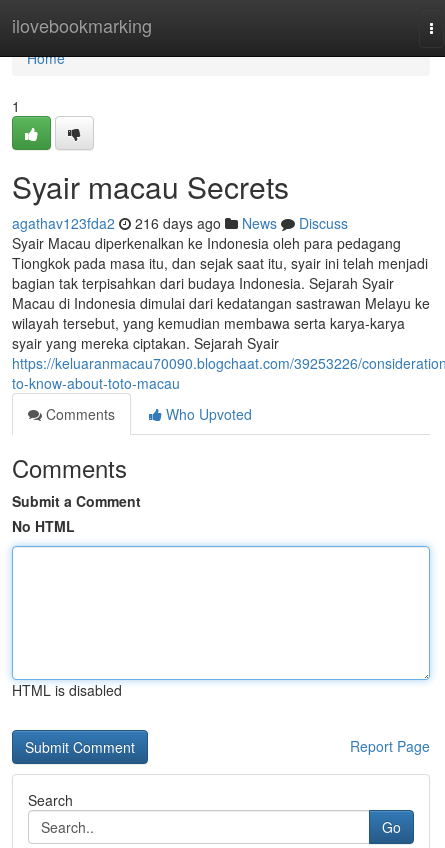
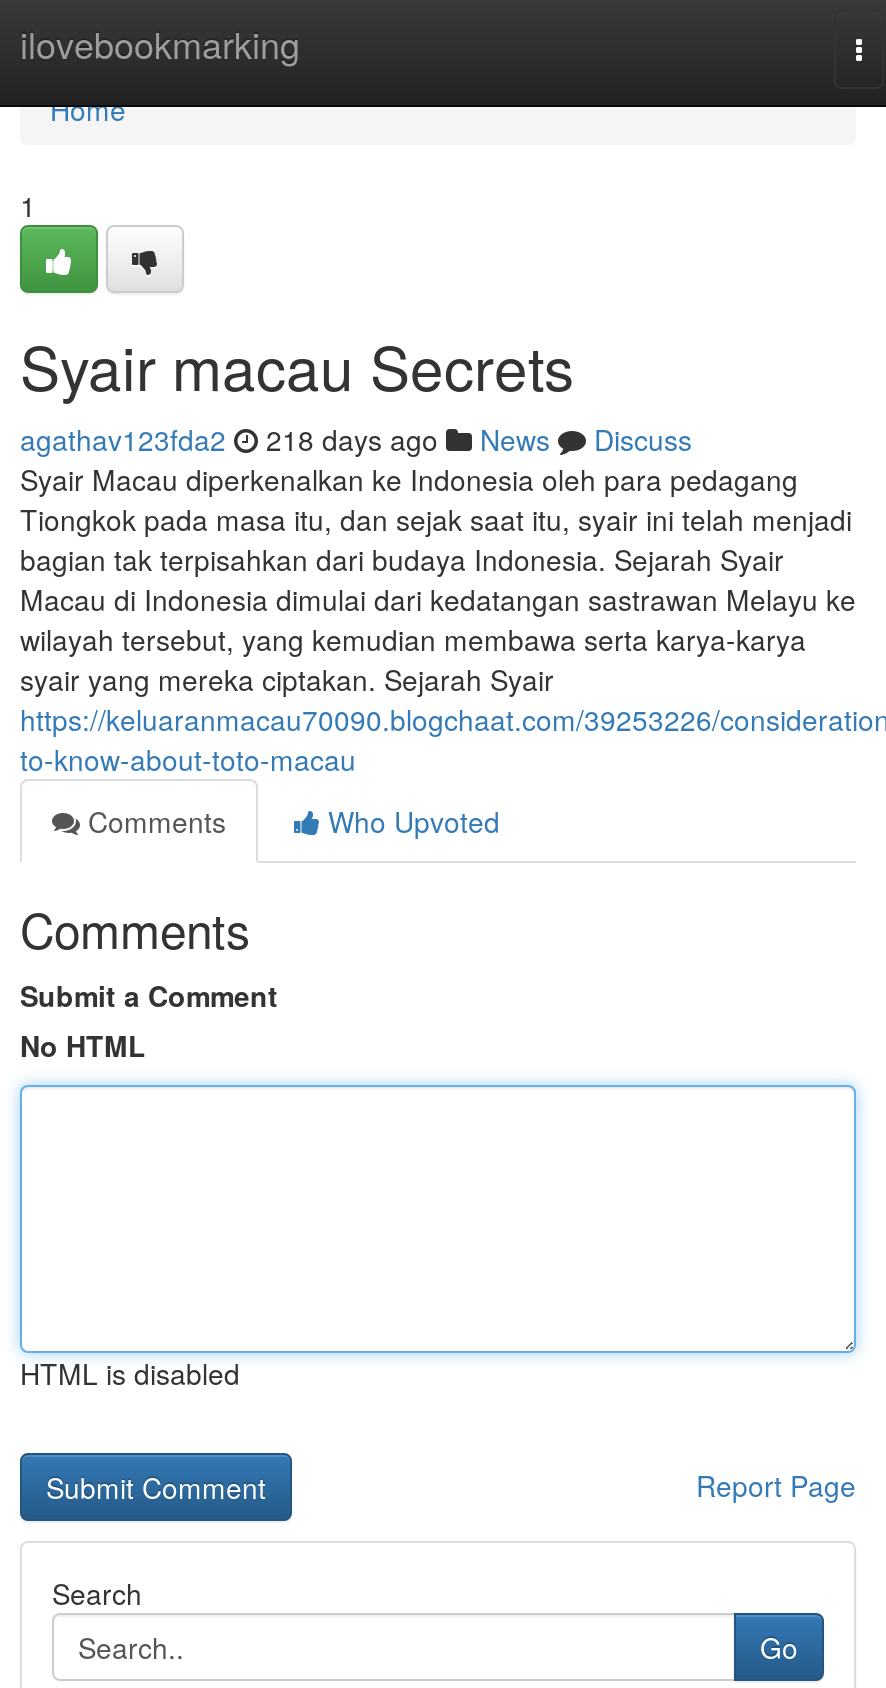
[12,213,348,233] agathav123fda2 216 days ago News Discuss -> [20,419,692,459] agathav123fda2 218 days ago News Discuss

